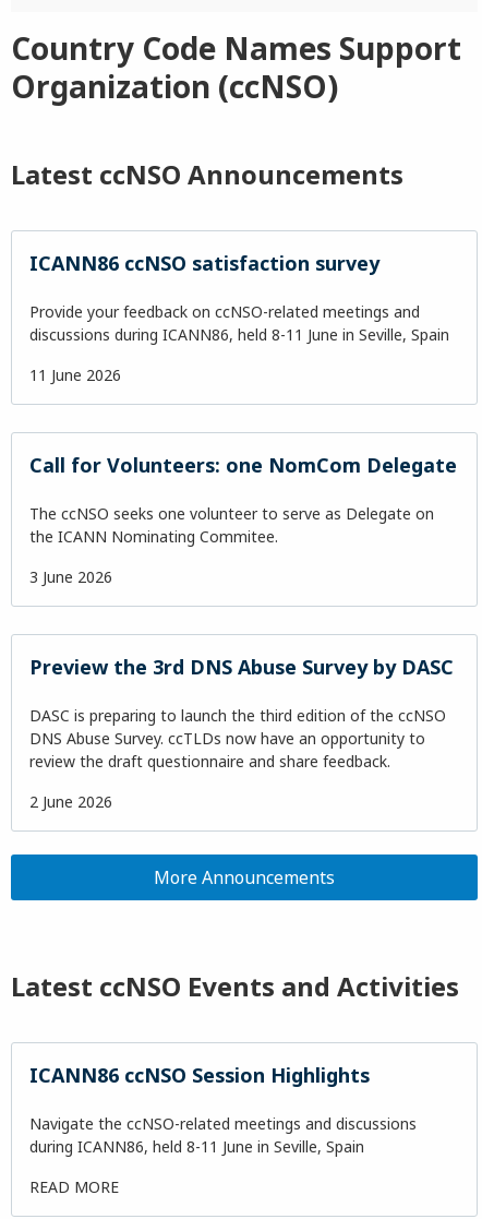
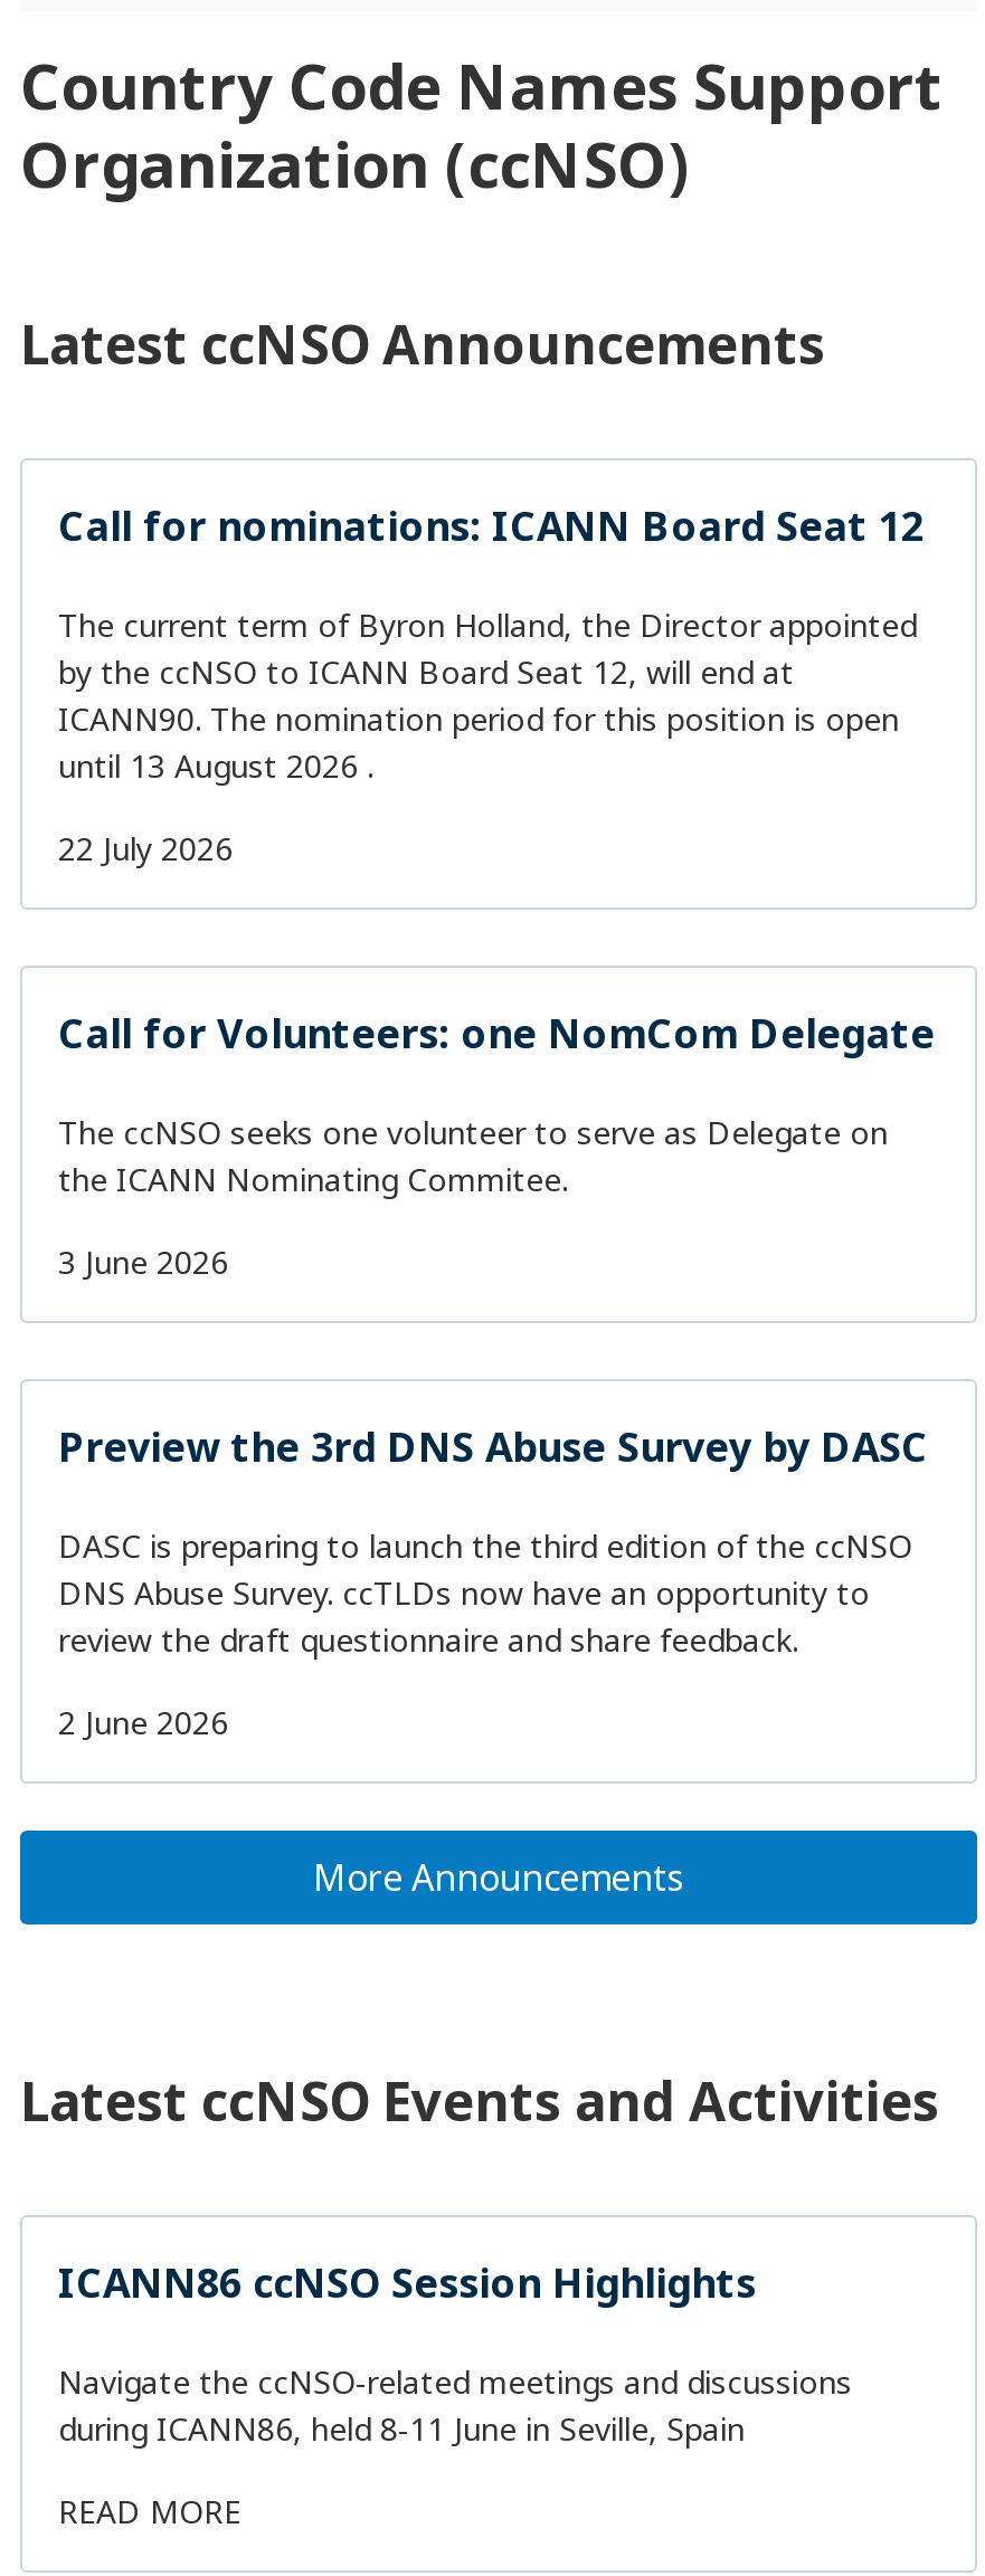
[29,250,379,276] ICANN86 ccNSO satisfaction survey -> [58,498,924,552] Call for nominations: ICANN Board Seat 12
[29,301,449,345] Provide your feedback on ccNSO-related meetings and | discussions during ICANN86, held 8-11 June in Seville, Spain -> [58,603,917,787] The current term of Byron Holland, the Director appointed | by the ccNSO to ICANN Board Seat 12, will end at | ICANN90. The nomination period for this position is open | until 13 August 2026 .
[29,364,121,385] 11 June 2026 -> [58,827,233,869] 22 July 2026

